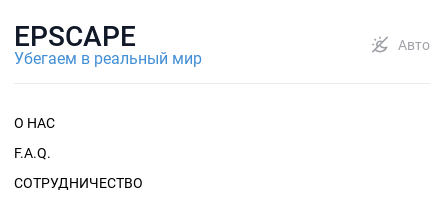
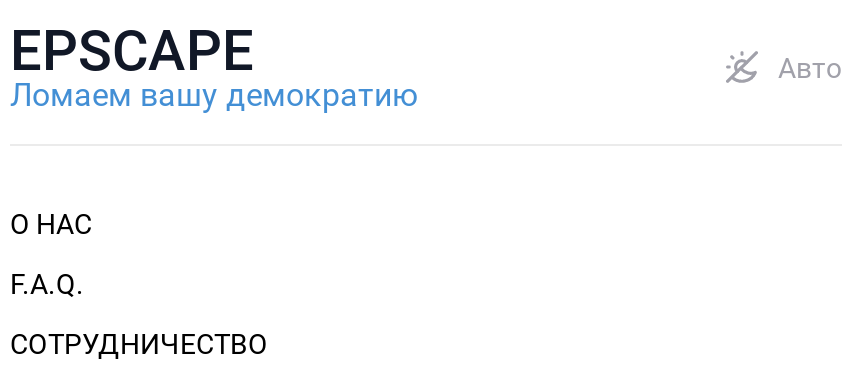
[14,49,202,68] Убегаем в реальный мир -> [10,76,418,114] Ломаем вашу демократию

